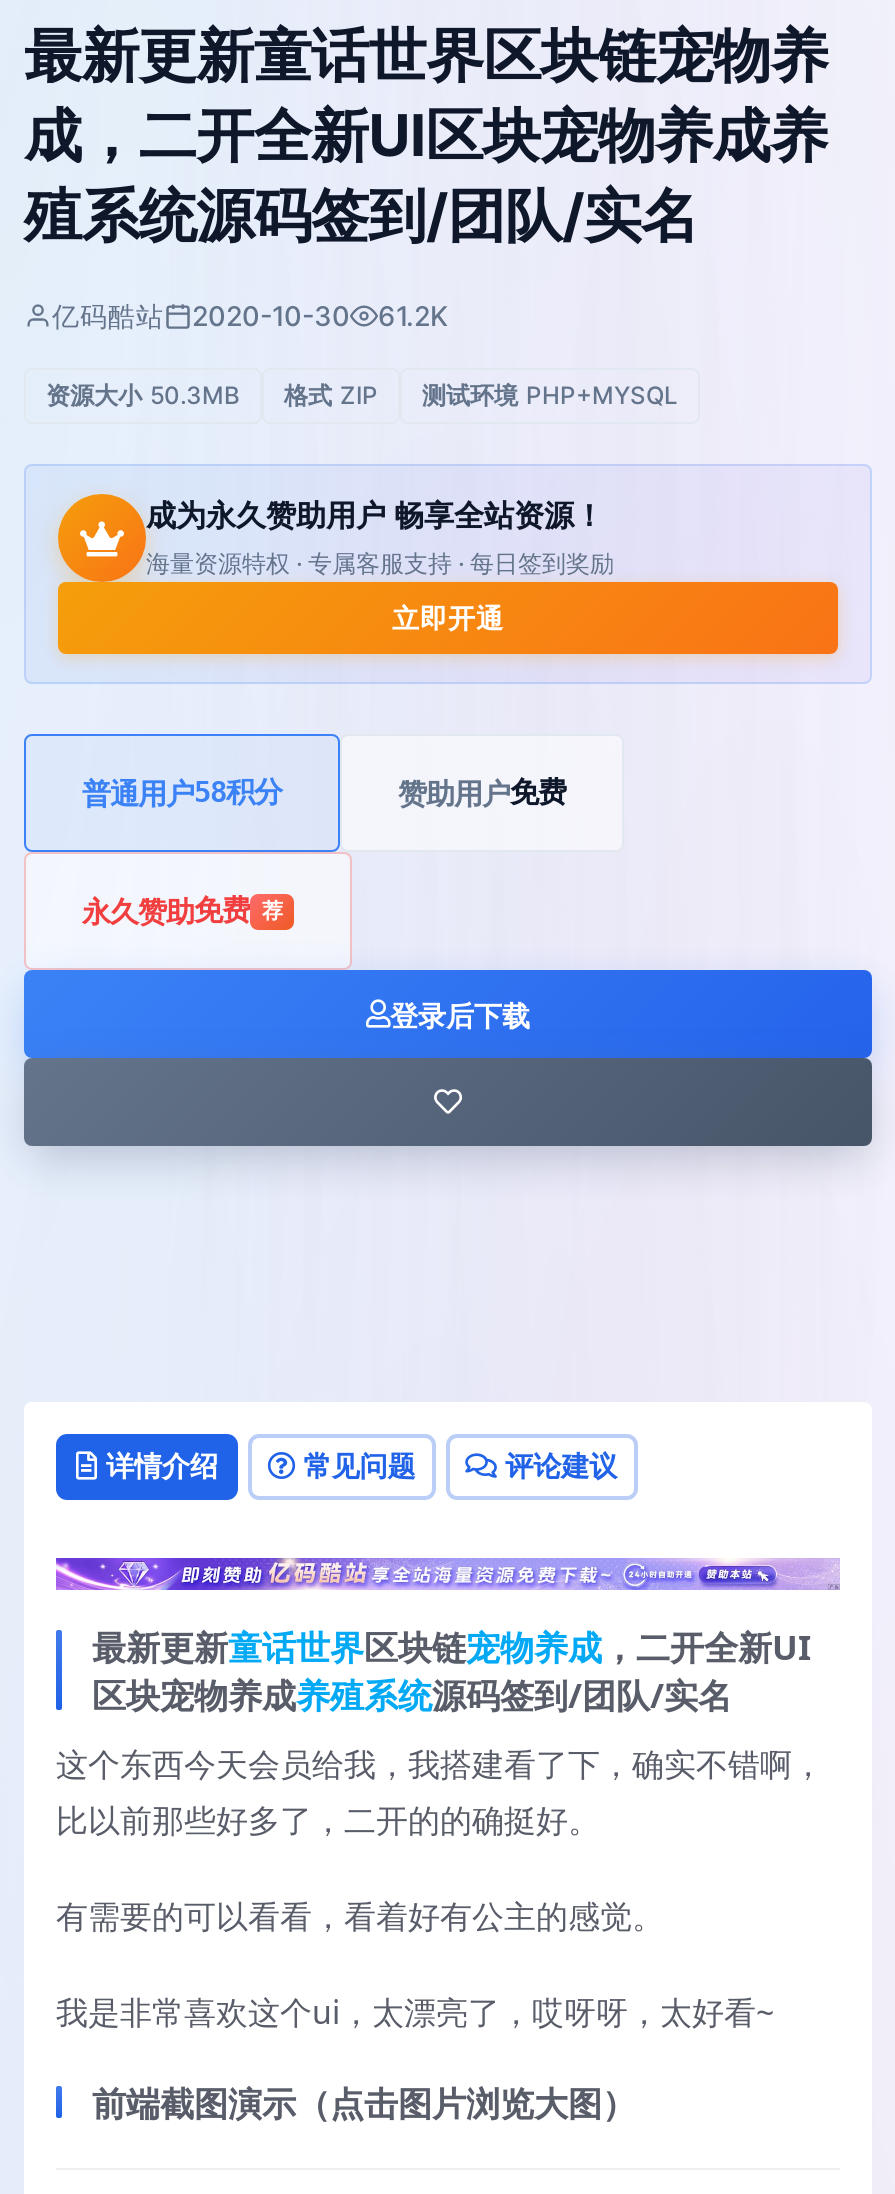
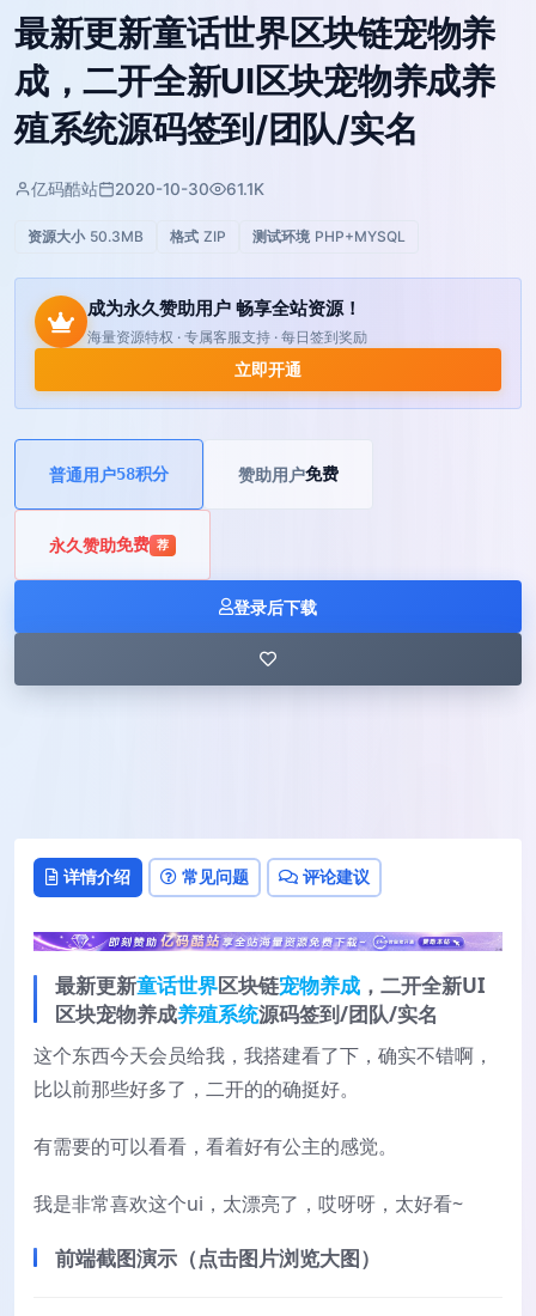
[52,300,448,332] 亿码酷站 2020-10-30 61.2K -> [31,179,264,199] 亿码酷站 2020-10-30 61.1K

